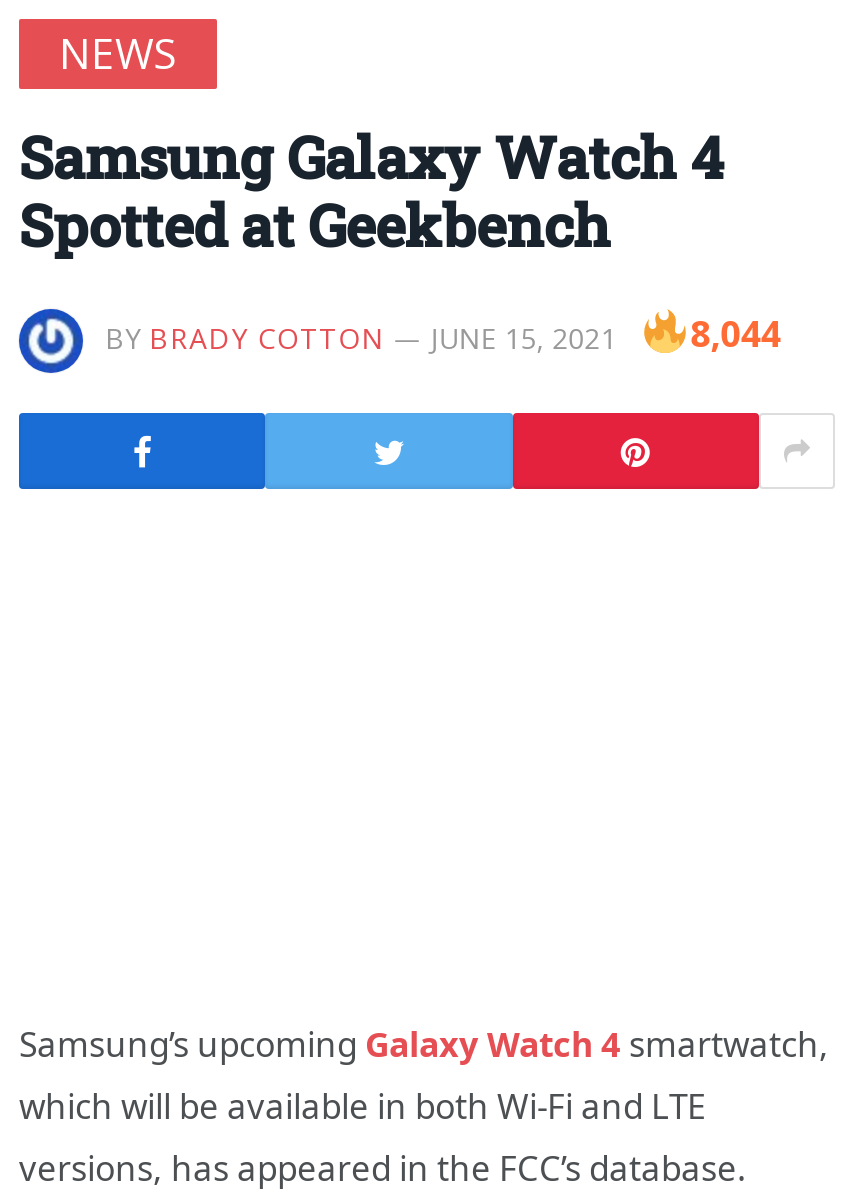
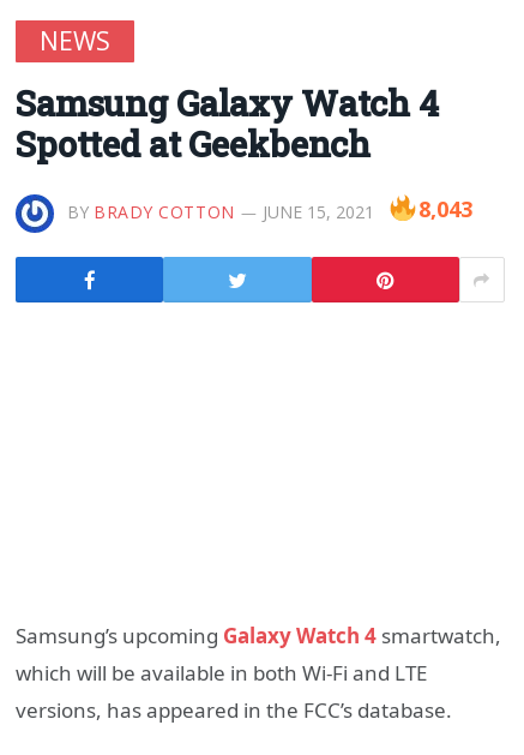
[105,308,781,357] BY BRADY COTTON JUNE 15, 2021 8,044 -> [67,194,472,223] BY BRADY COTTON JUNE 15, 2021 8,043

